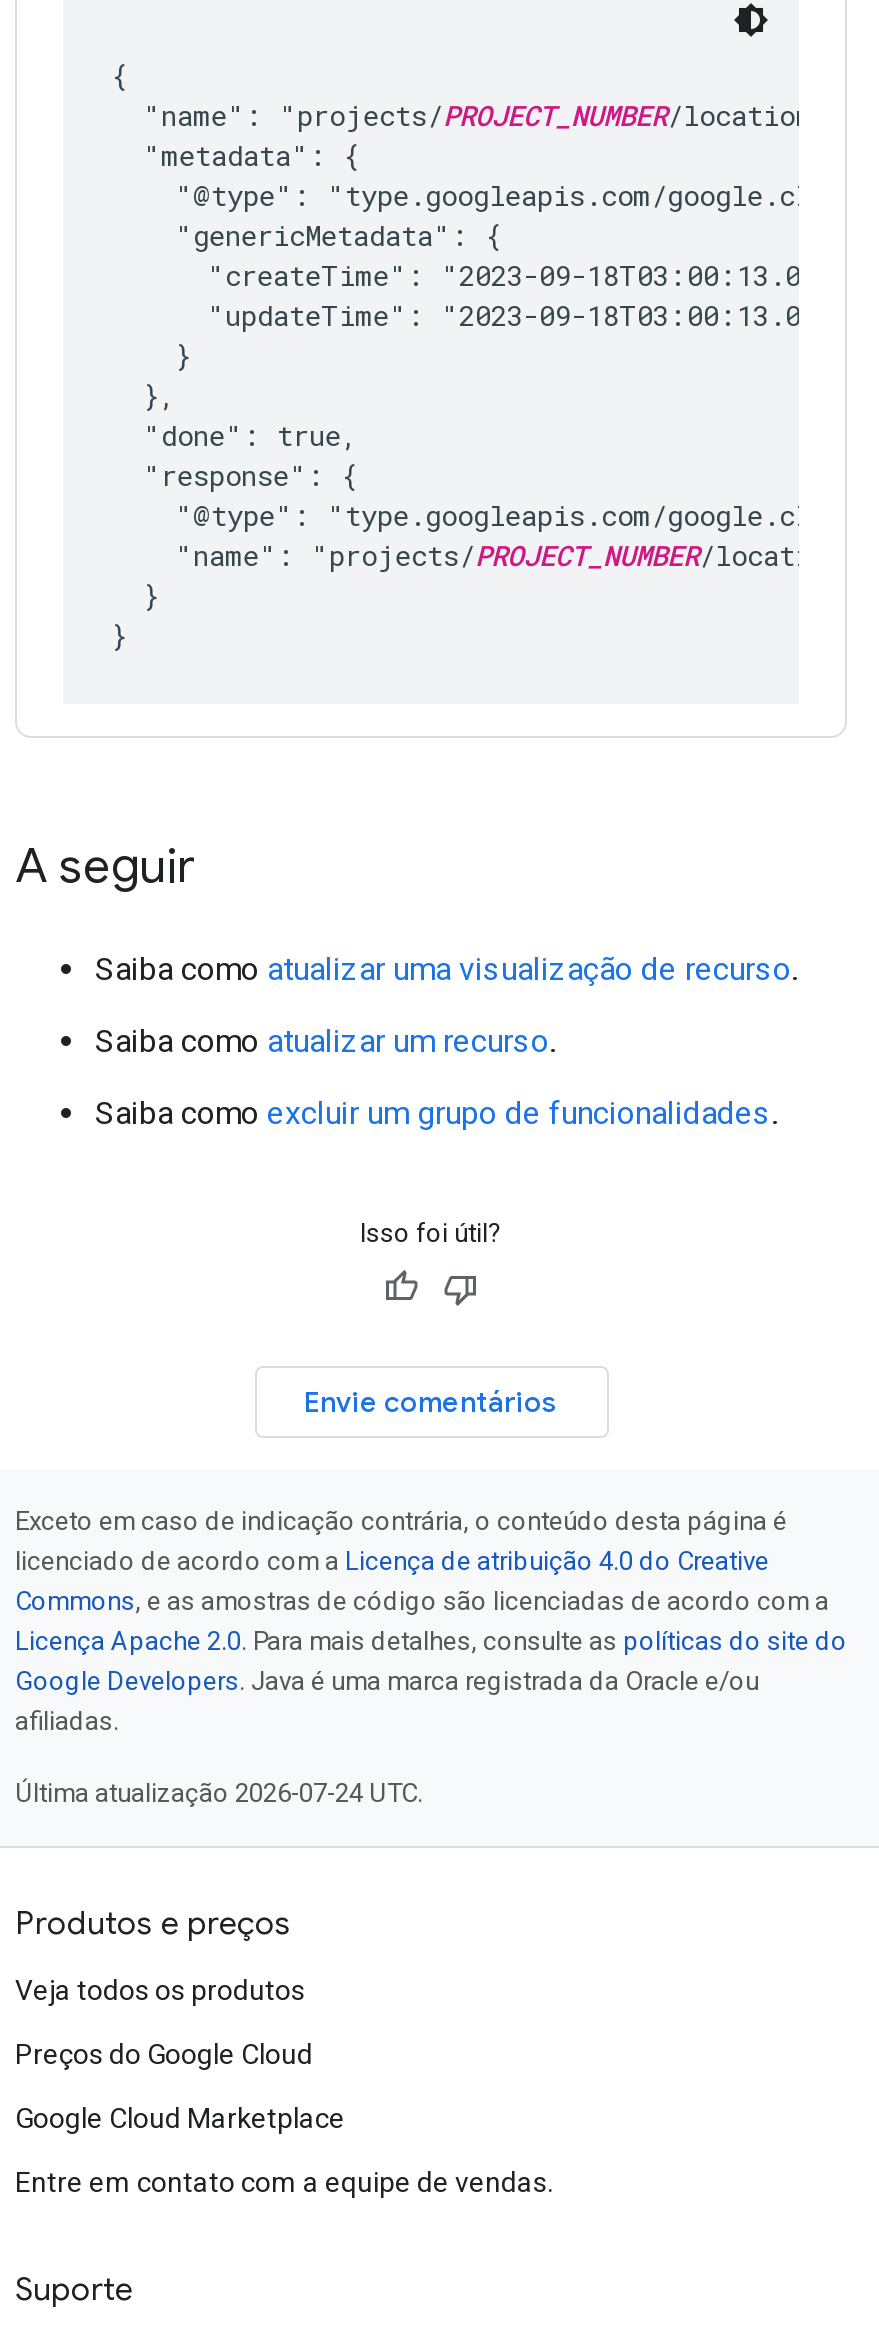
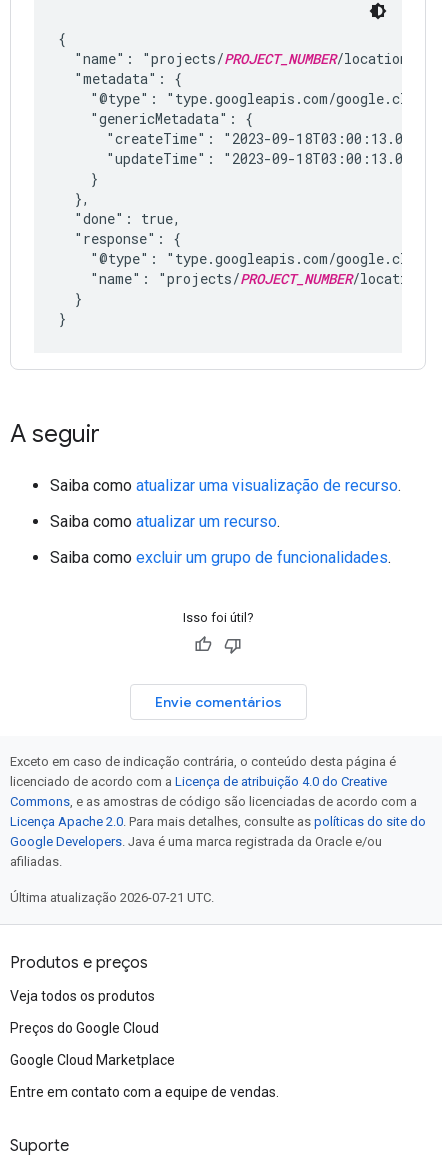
[15,1778,423,1808] Última atualização 2026-07-24 UTC. -> [10,890,214,905] Última atualização 2026-07-21 UTC.

